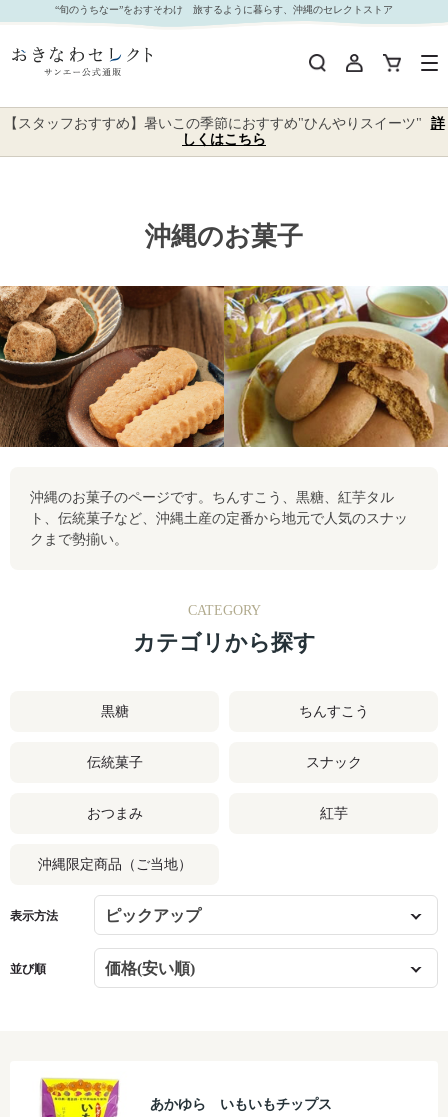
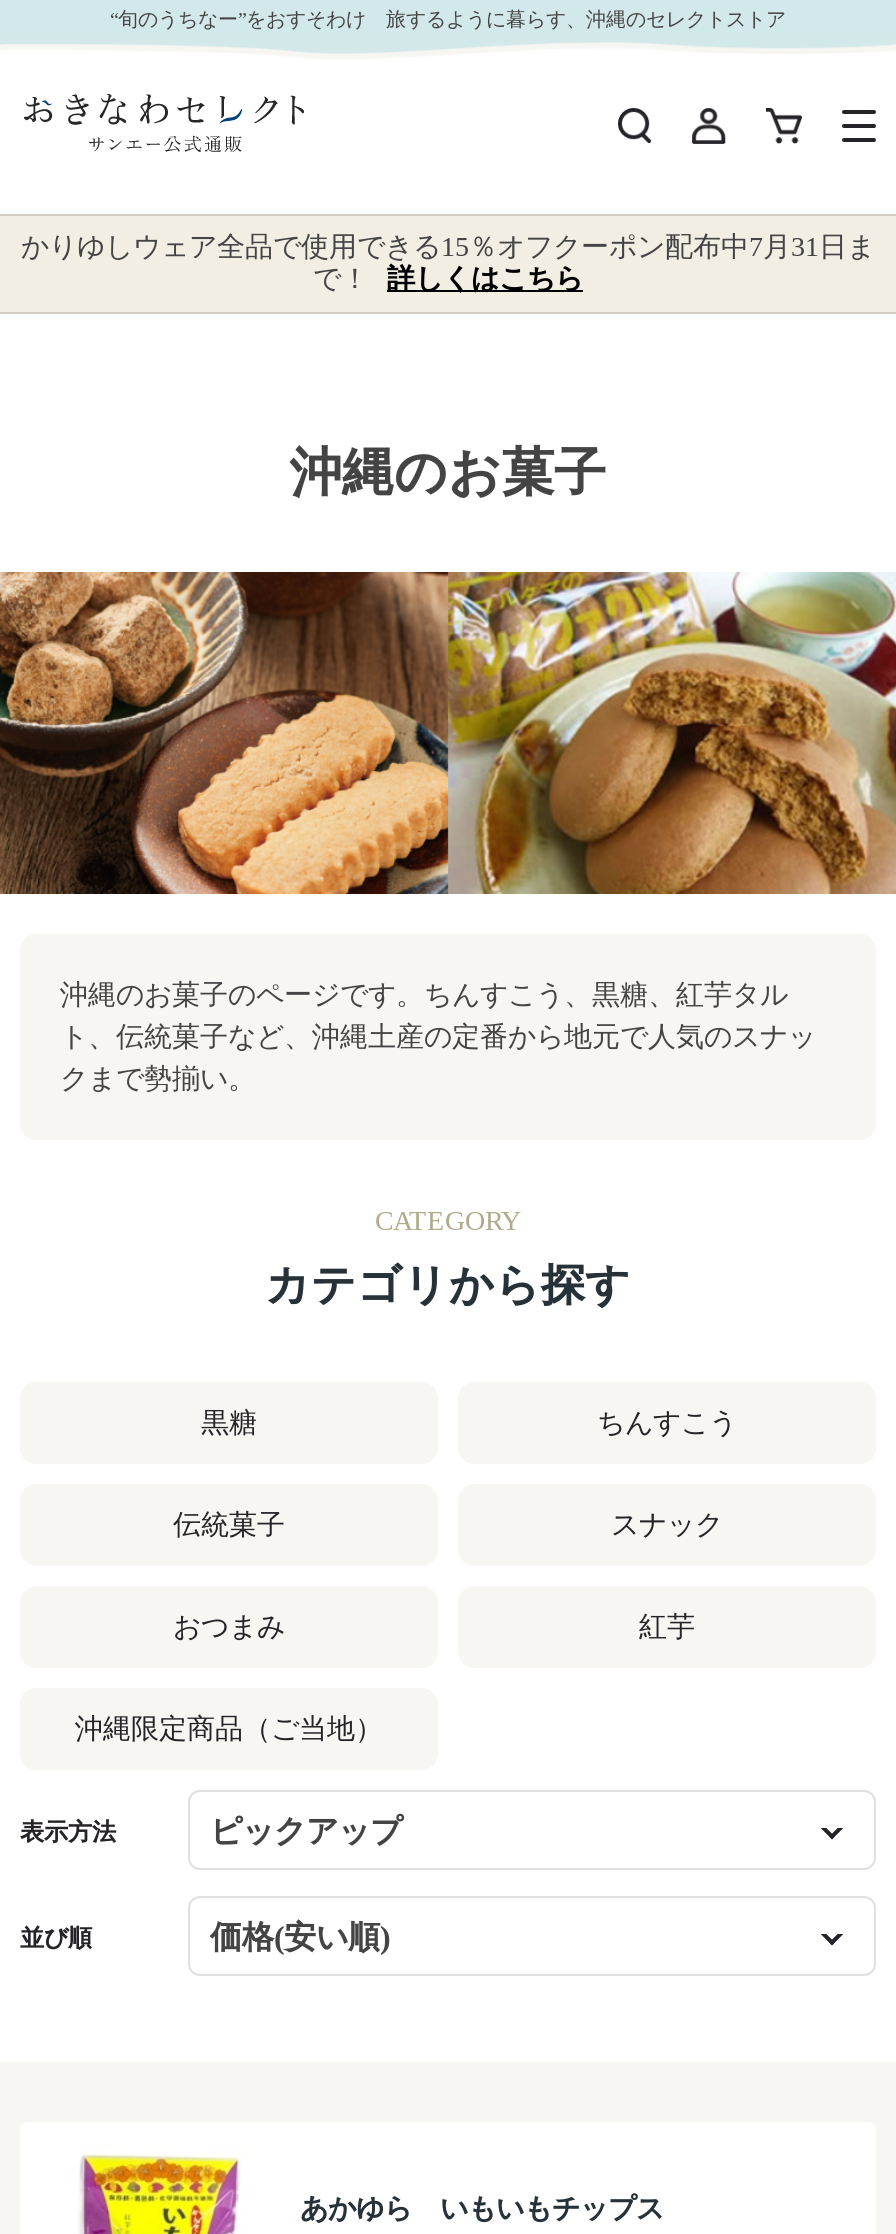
[3,116,444,147] 【スタッフおすすめ】暑いこの季節におすすめ"ひんやりスイーツ" 詳 | しくはこちら -> [21,232,875,294] かりゆしウェア全品で使用できる15％オフクーポン配布中7月31日ま | で！ 詳しくはこちら

